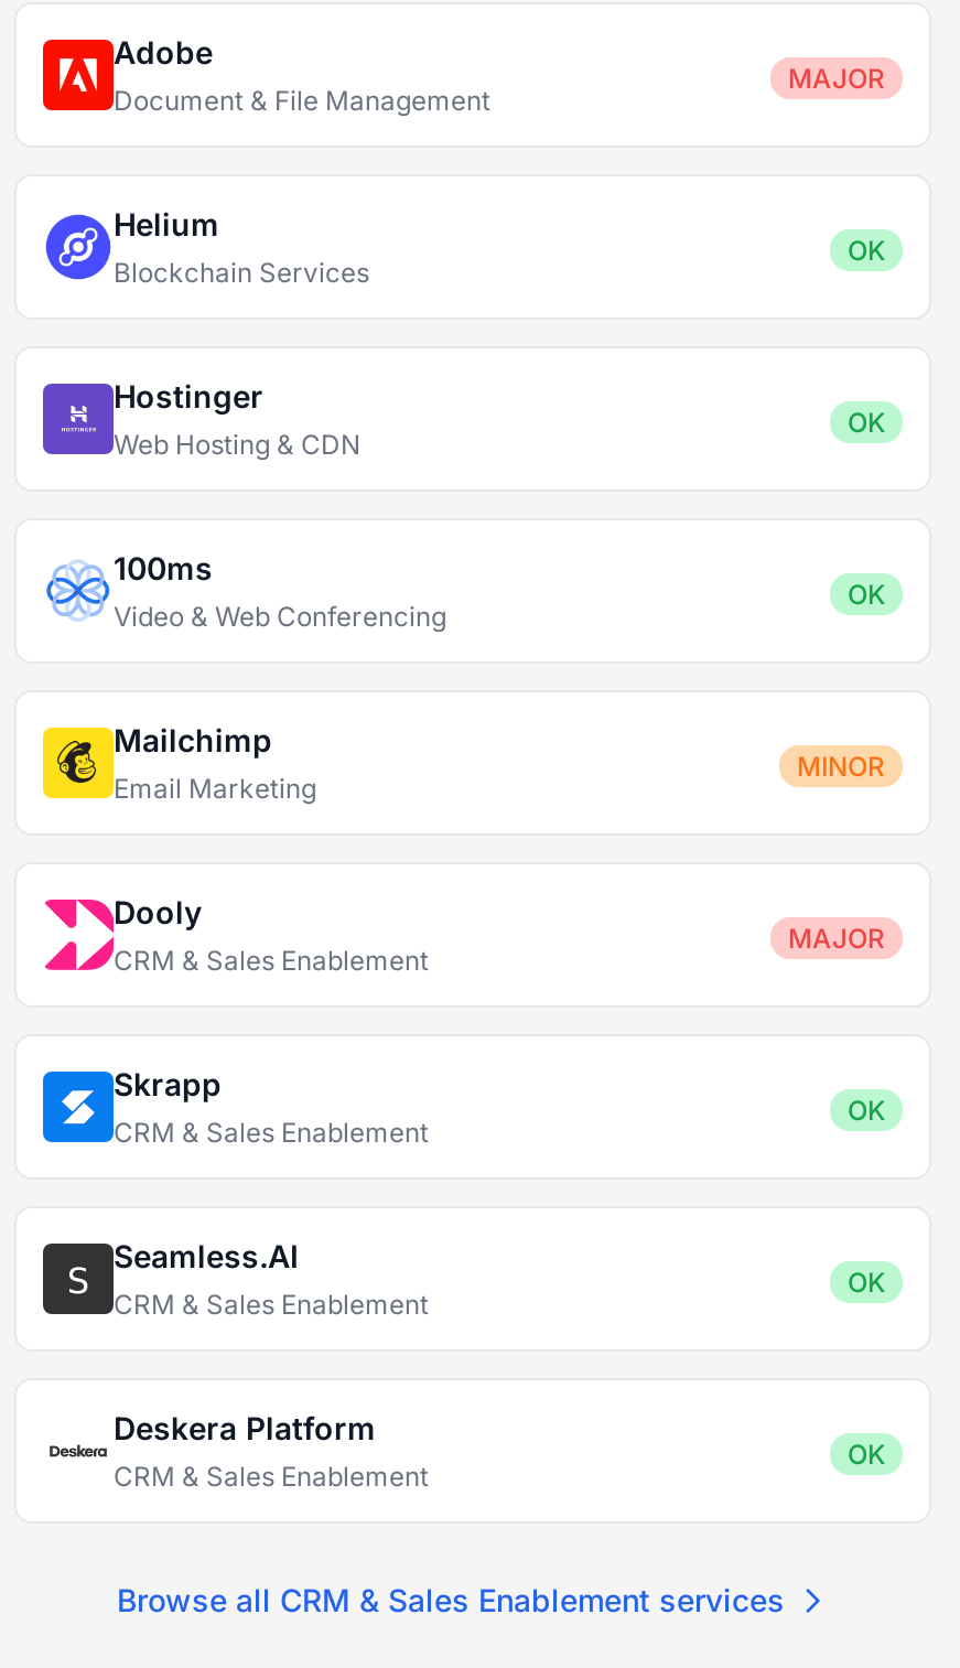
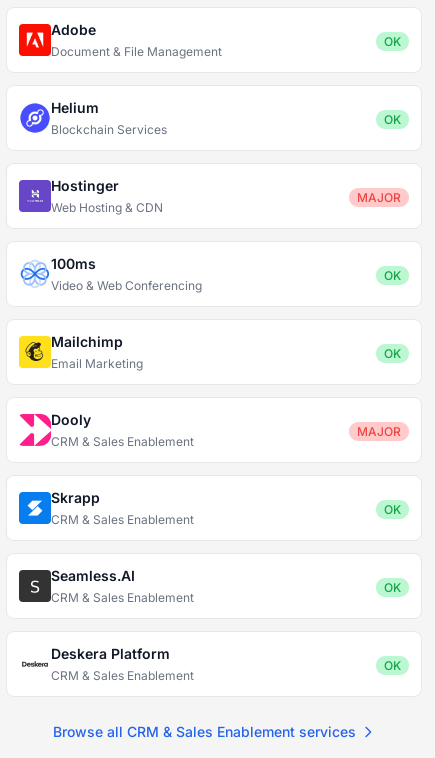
[788,62,885,95] MAJOR -> [384,34,401,49] OK
[848,406,885,439] OK -> [357,190,401,205] MAJOR
[797,750,885,783] MINOR -> [384,346,401,361] OK

